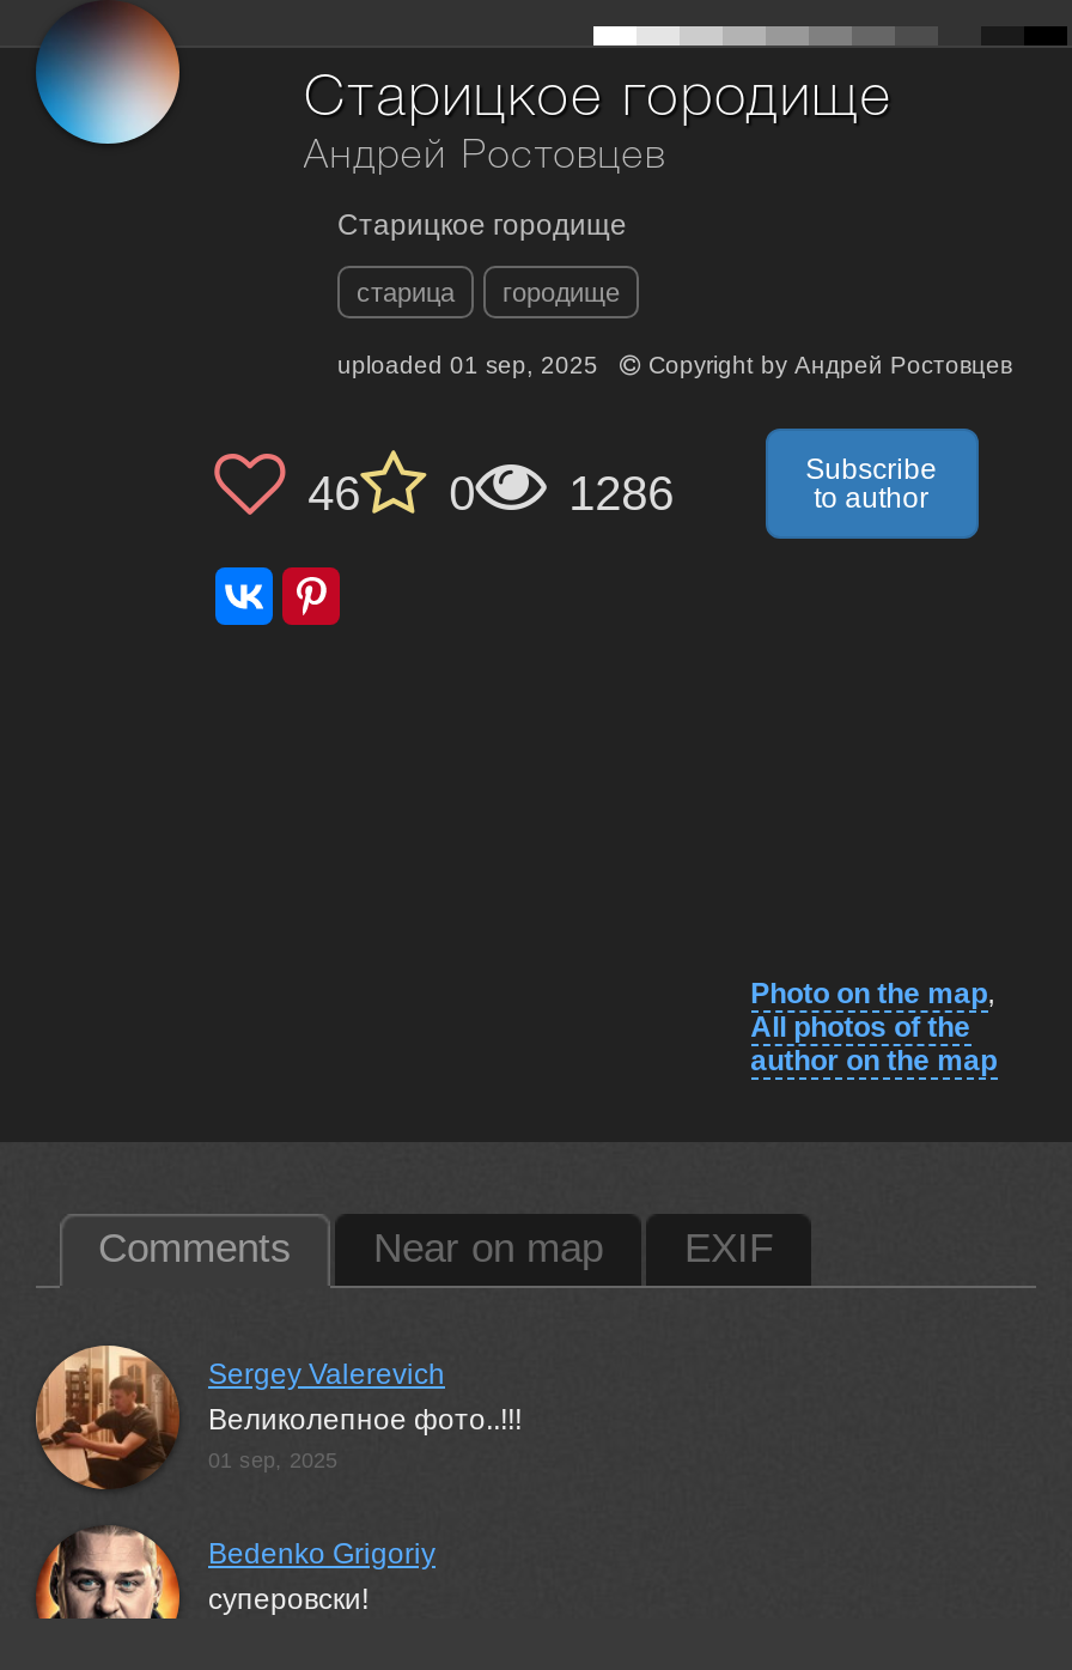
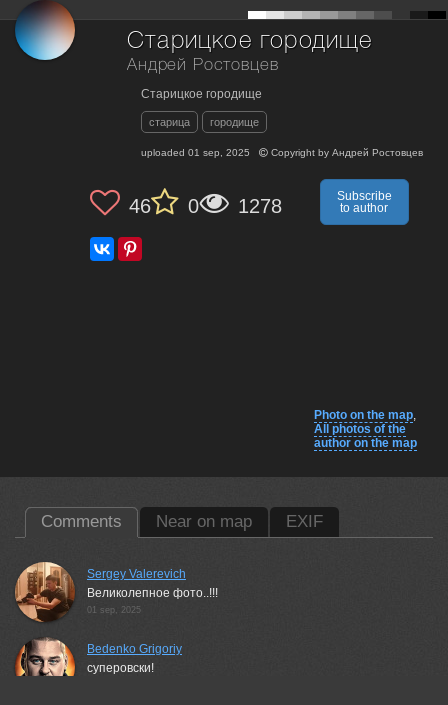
[308,468,674,521] 46 0 1286 -> [129,195,282,217] 46 0 1278

